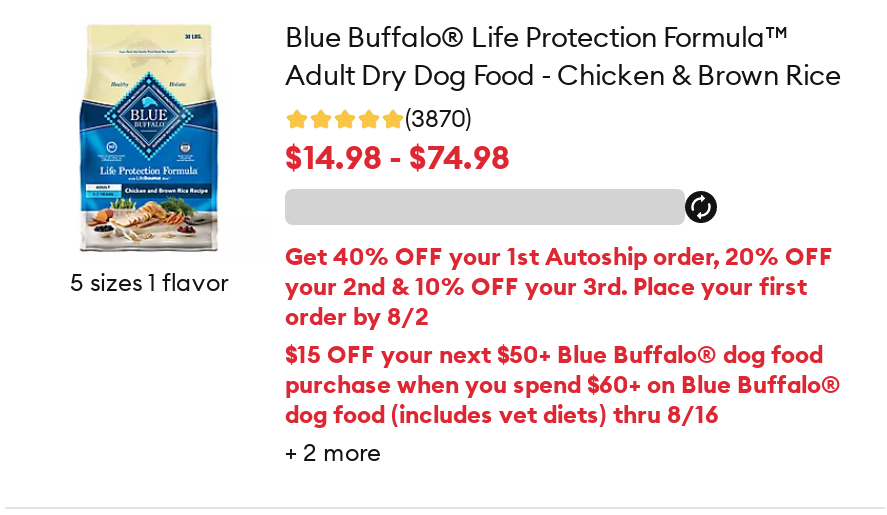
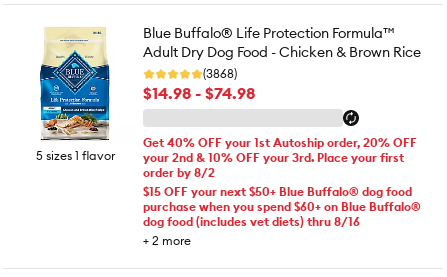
[405,103,471,133] (3870) -> [203,66,237,81] (3868)

